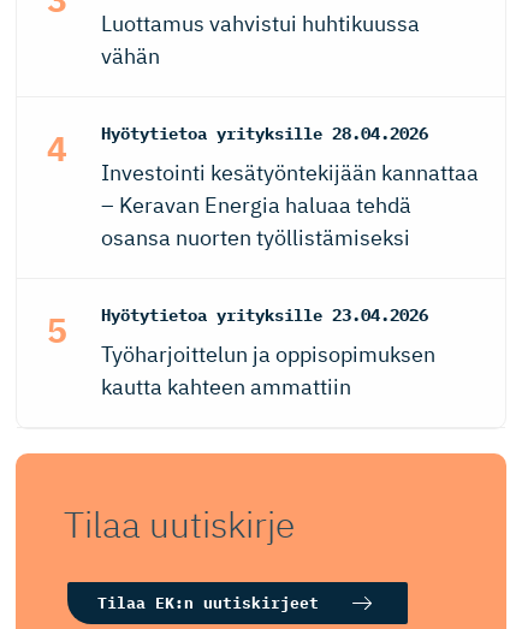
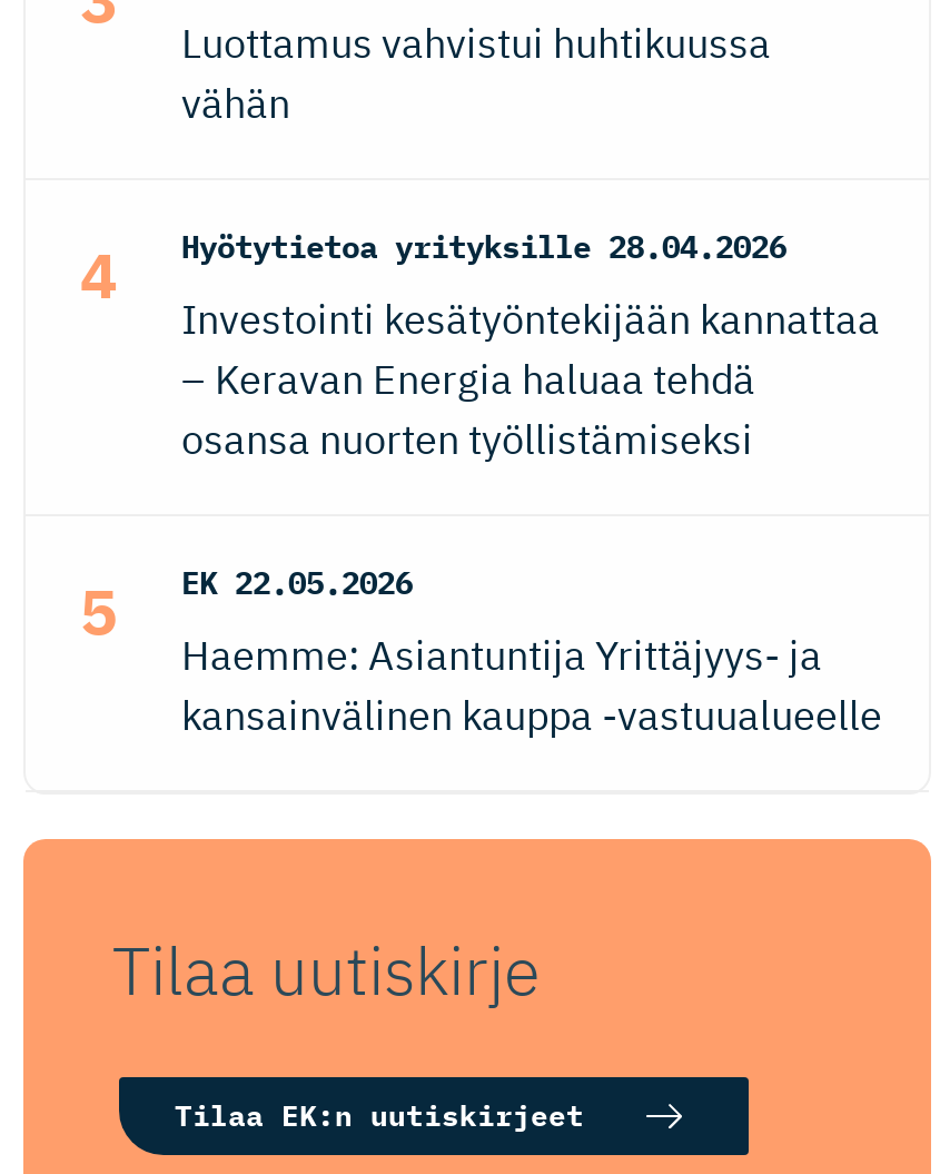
[101,304,428,326] Hyötytietoa yrityksille 23.04.2026 -> [181,563,413,603] EK 22.05.2026
[101,340,435,400] Työharjoittelun ja oppisopimuksen | kautta kahteen ammattiin -> [181,630,882,741] Haemme: Asiantuntija Yrittäjyys- ja | kansainvälinen kauppa -vastuualueelle

